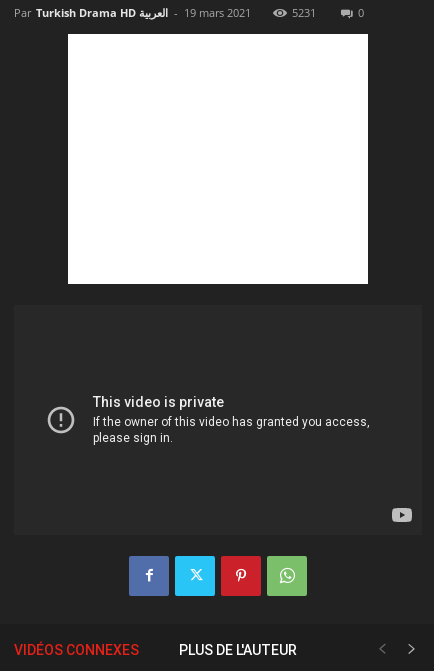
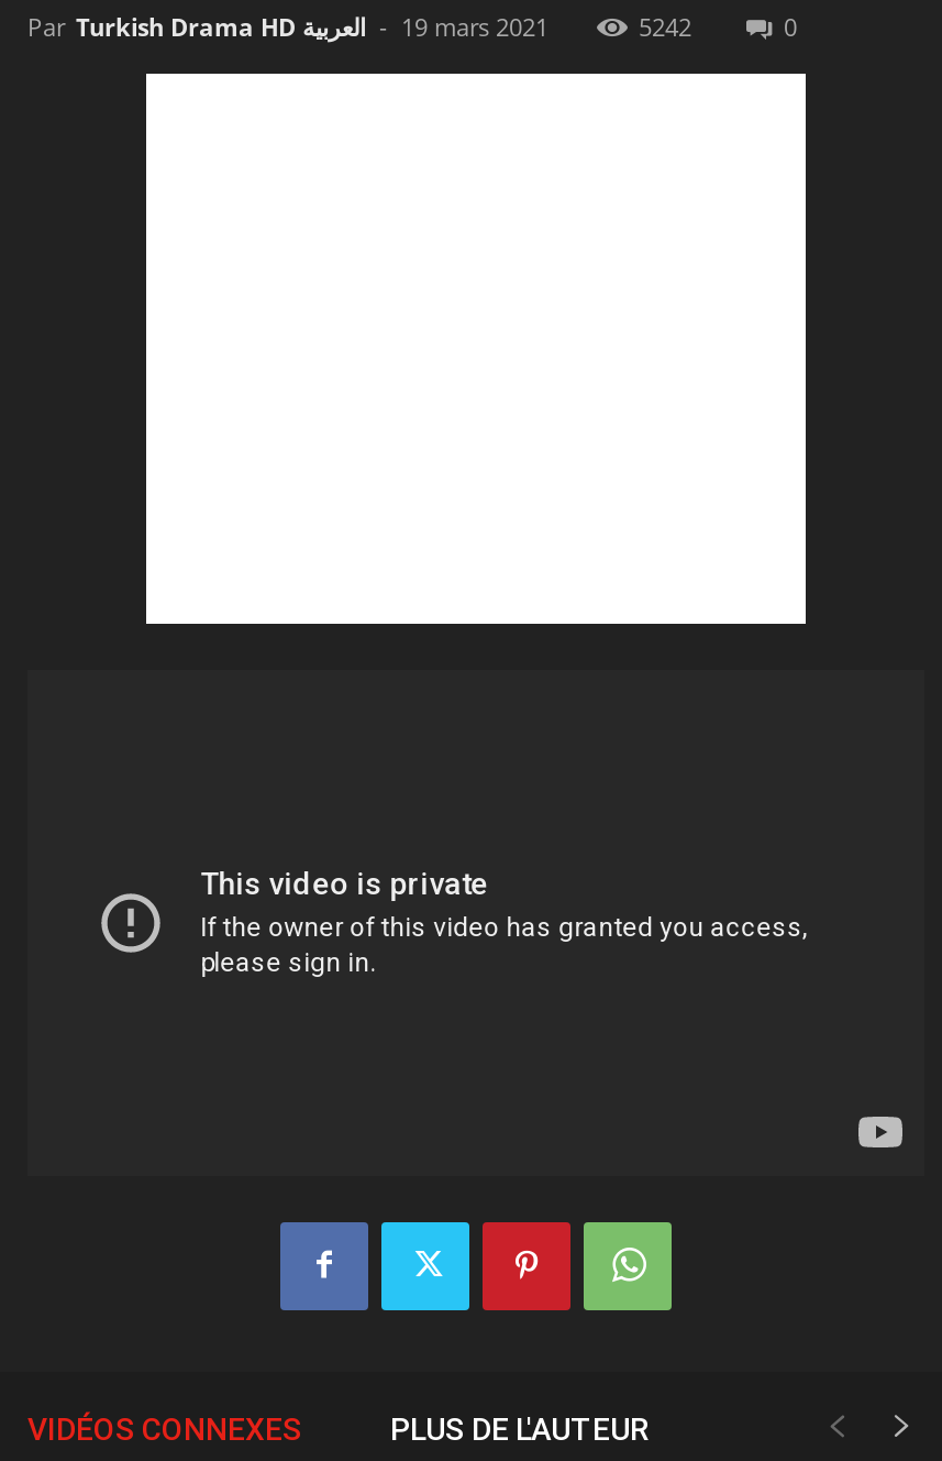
[292,5,316,20] 5231 -> [639,10,691,43] 5242

